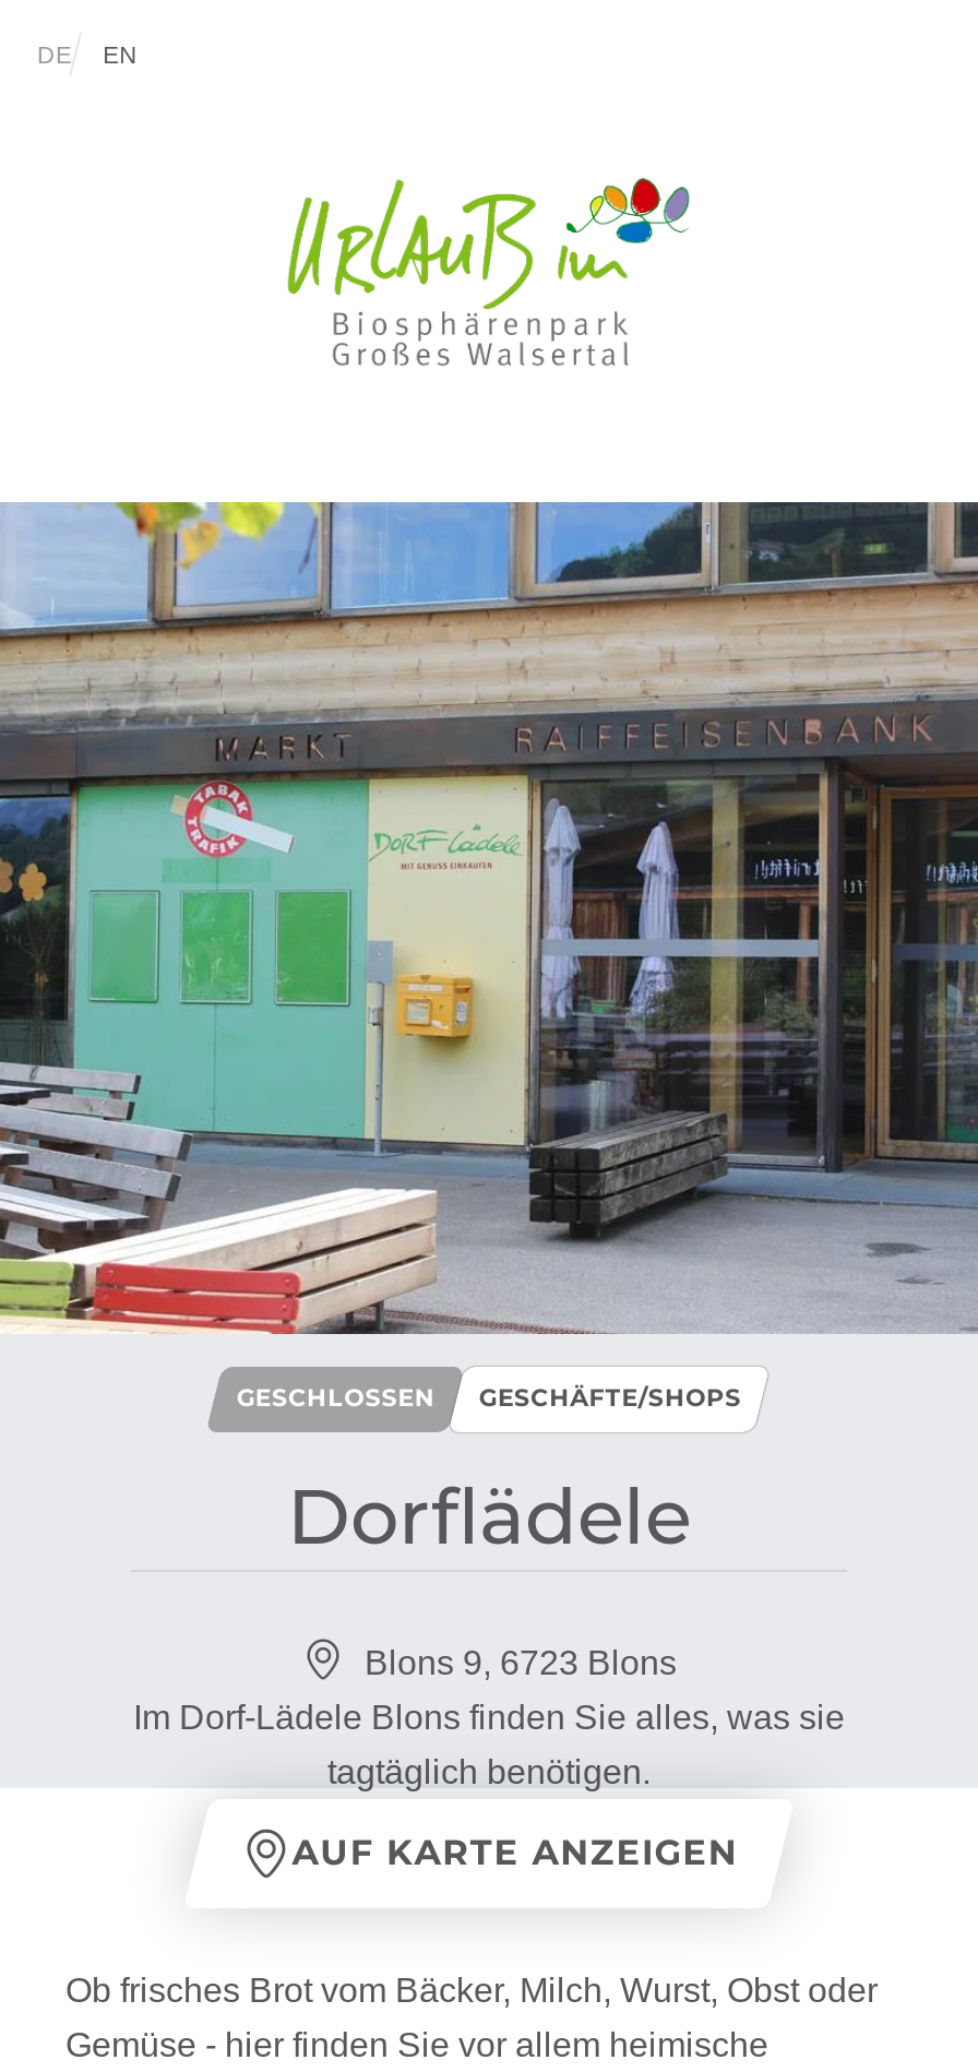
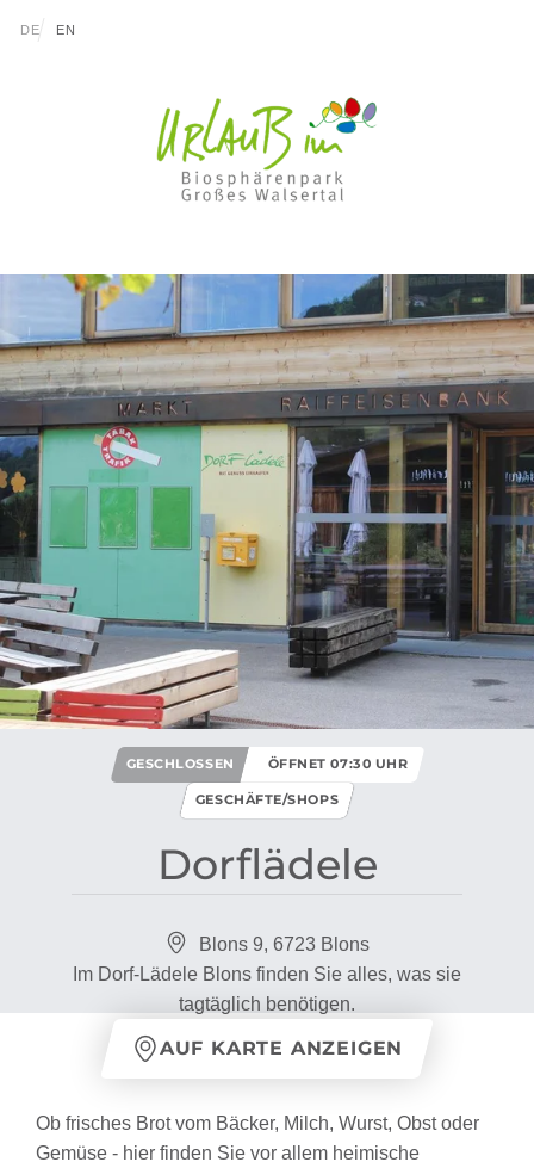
none -> [268,756,408,772] ÖFFNET 07:30 UHR

